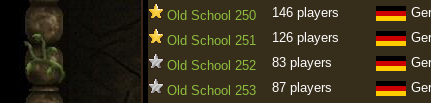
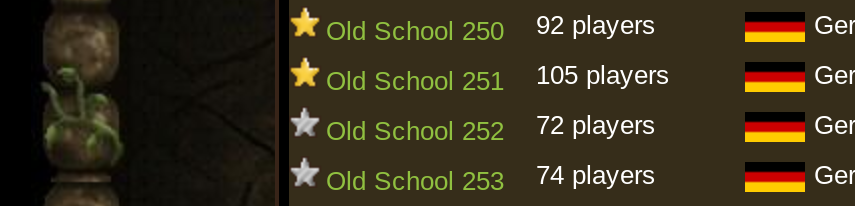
[166,5,338,23] Old School 250 146 players -> [326,10,656,46] Old School 250 92 players
[166,30,338,48] Old School 251 126 players -> [326,60,670,96] Old School 251 105 players
[166,55,331,73] Old School 252 83 players -> [326,110,656,146] Old School 252 72 players
[166,80,331,98] Old School 253 87 players -> [326,160,656,196] Old School 253 74 players

